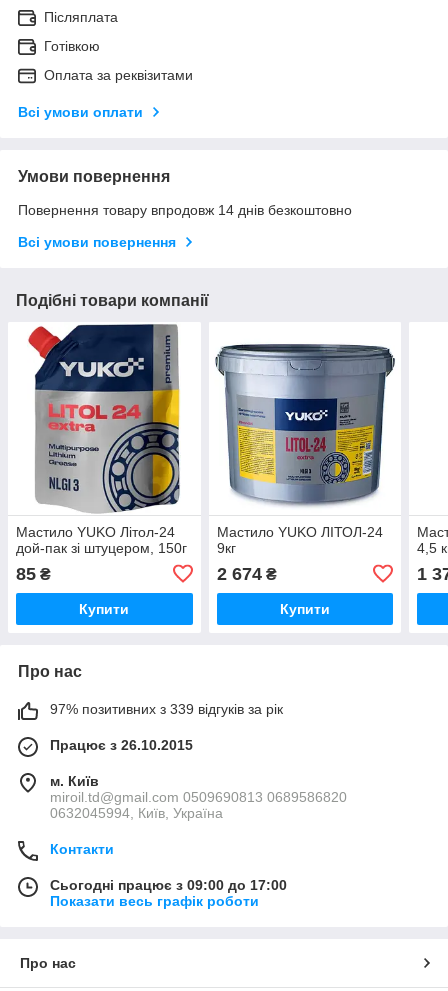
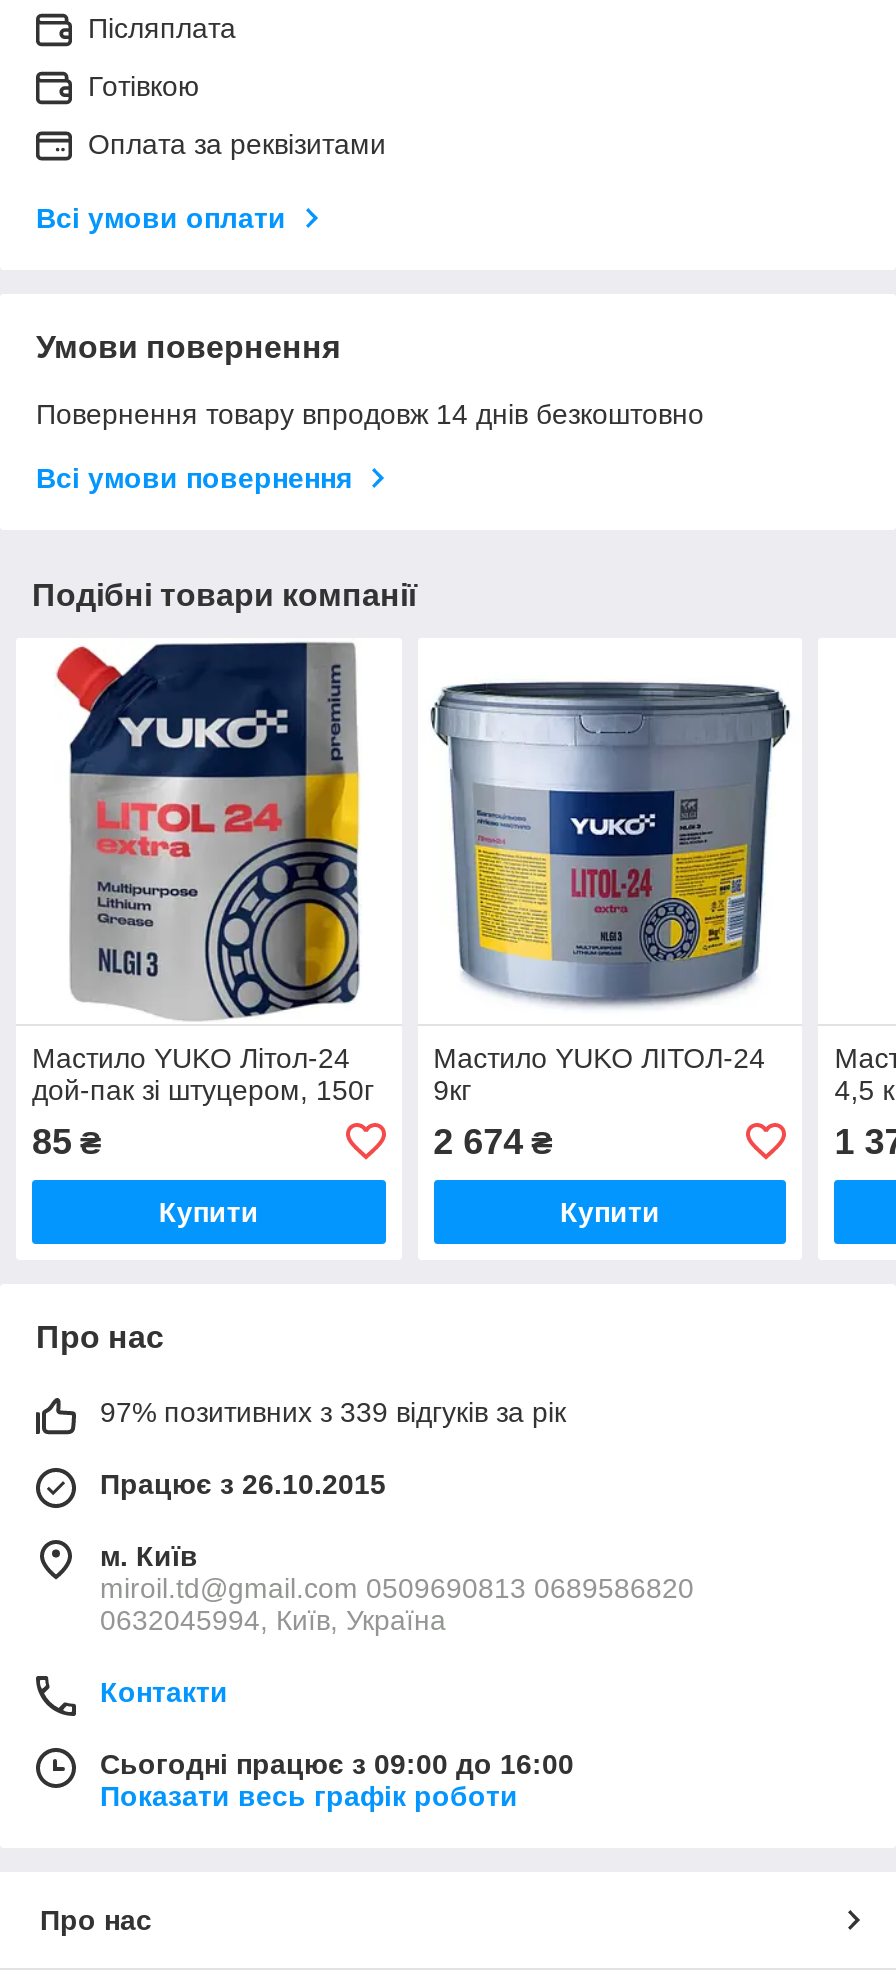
[50,877,287,893] Сьогодні працює з 09:00 до 17:00 -> [100,1748,574,1780] Сьогодні працює з 09:00 до 16:00

